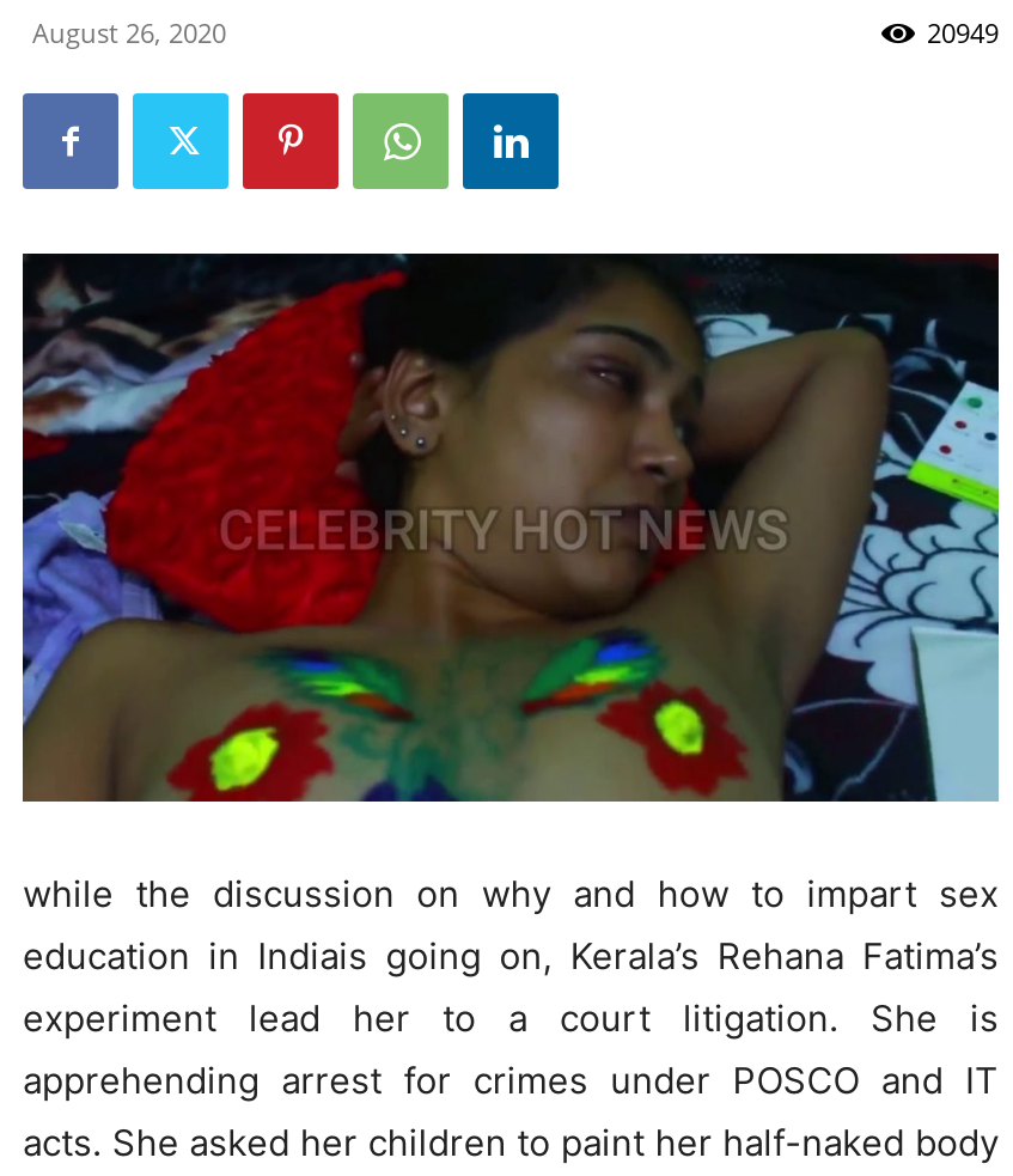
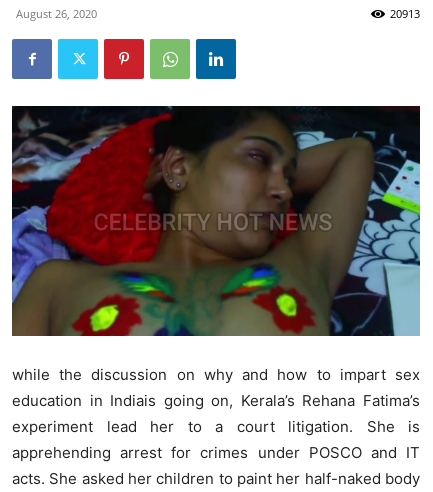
[927,14,999,50] 20949 -> [390,6,420,21] 20913

